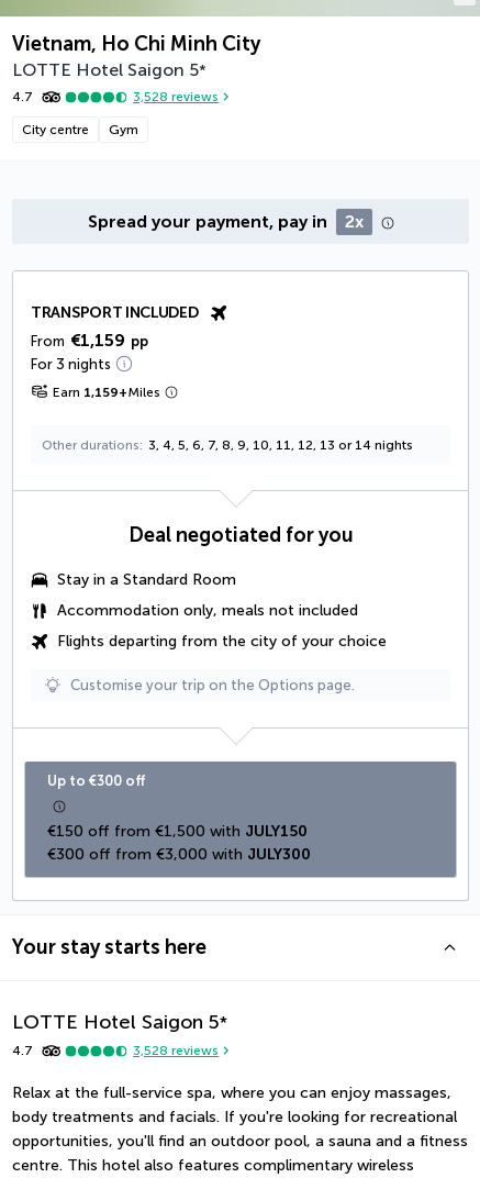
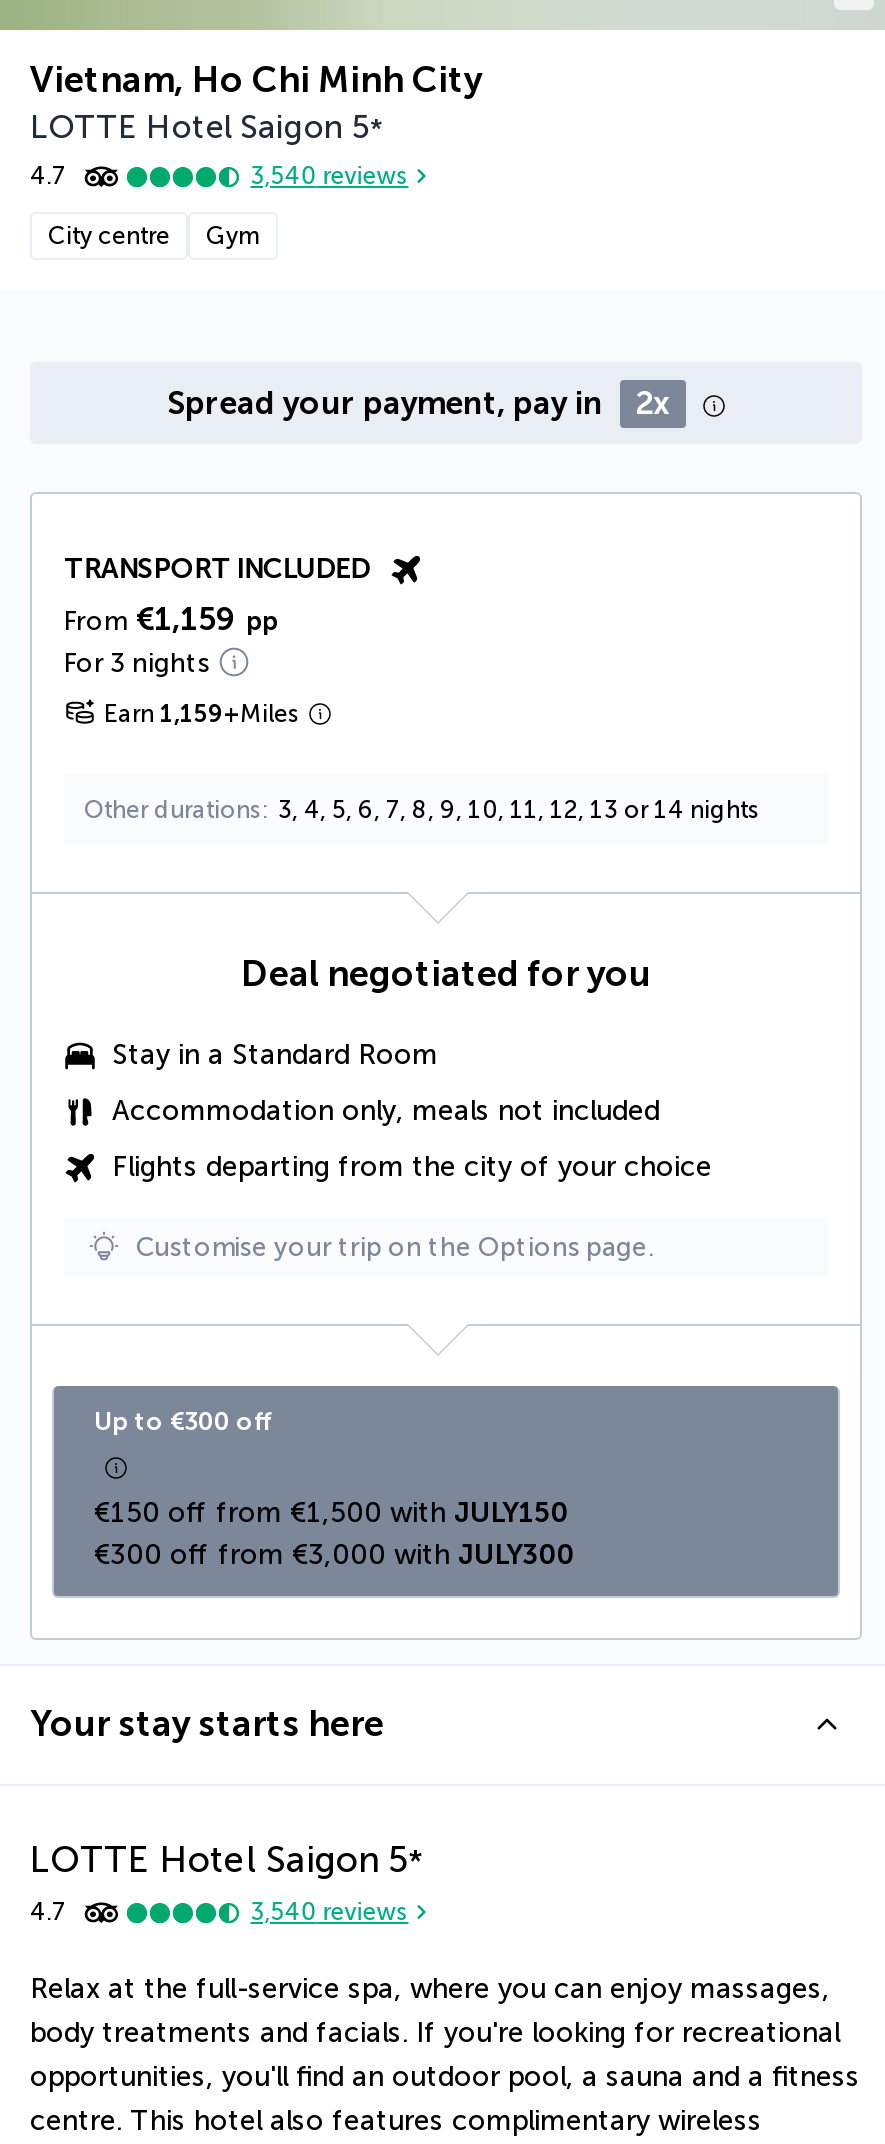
[133,89,219,105] 3,528 reviews -> [250,162,408,190] 3,540 reviews
[133,1043,219,1058] 3,528 reviews -> [250,1898,408,1926] 3,540 reviews

